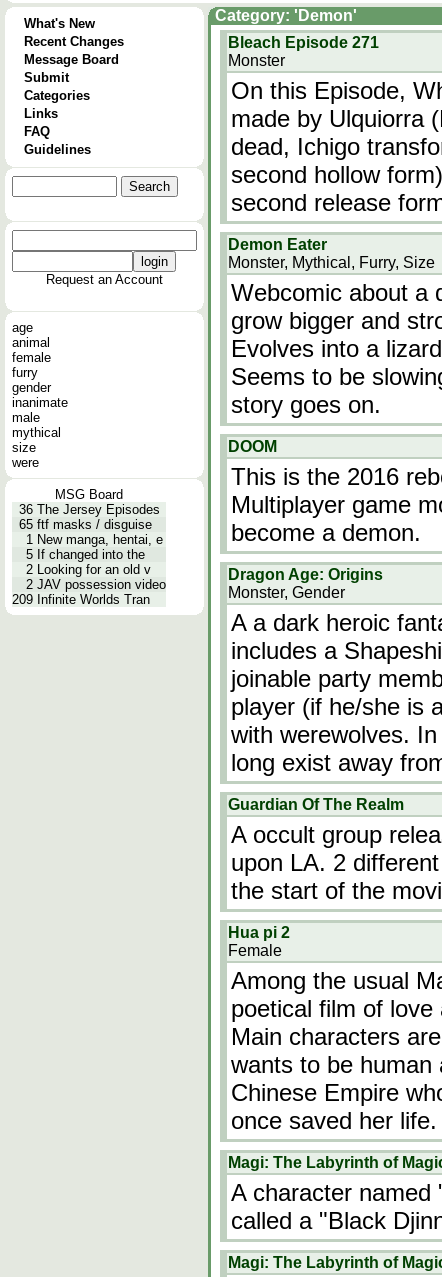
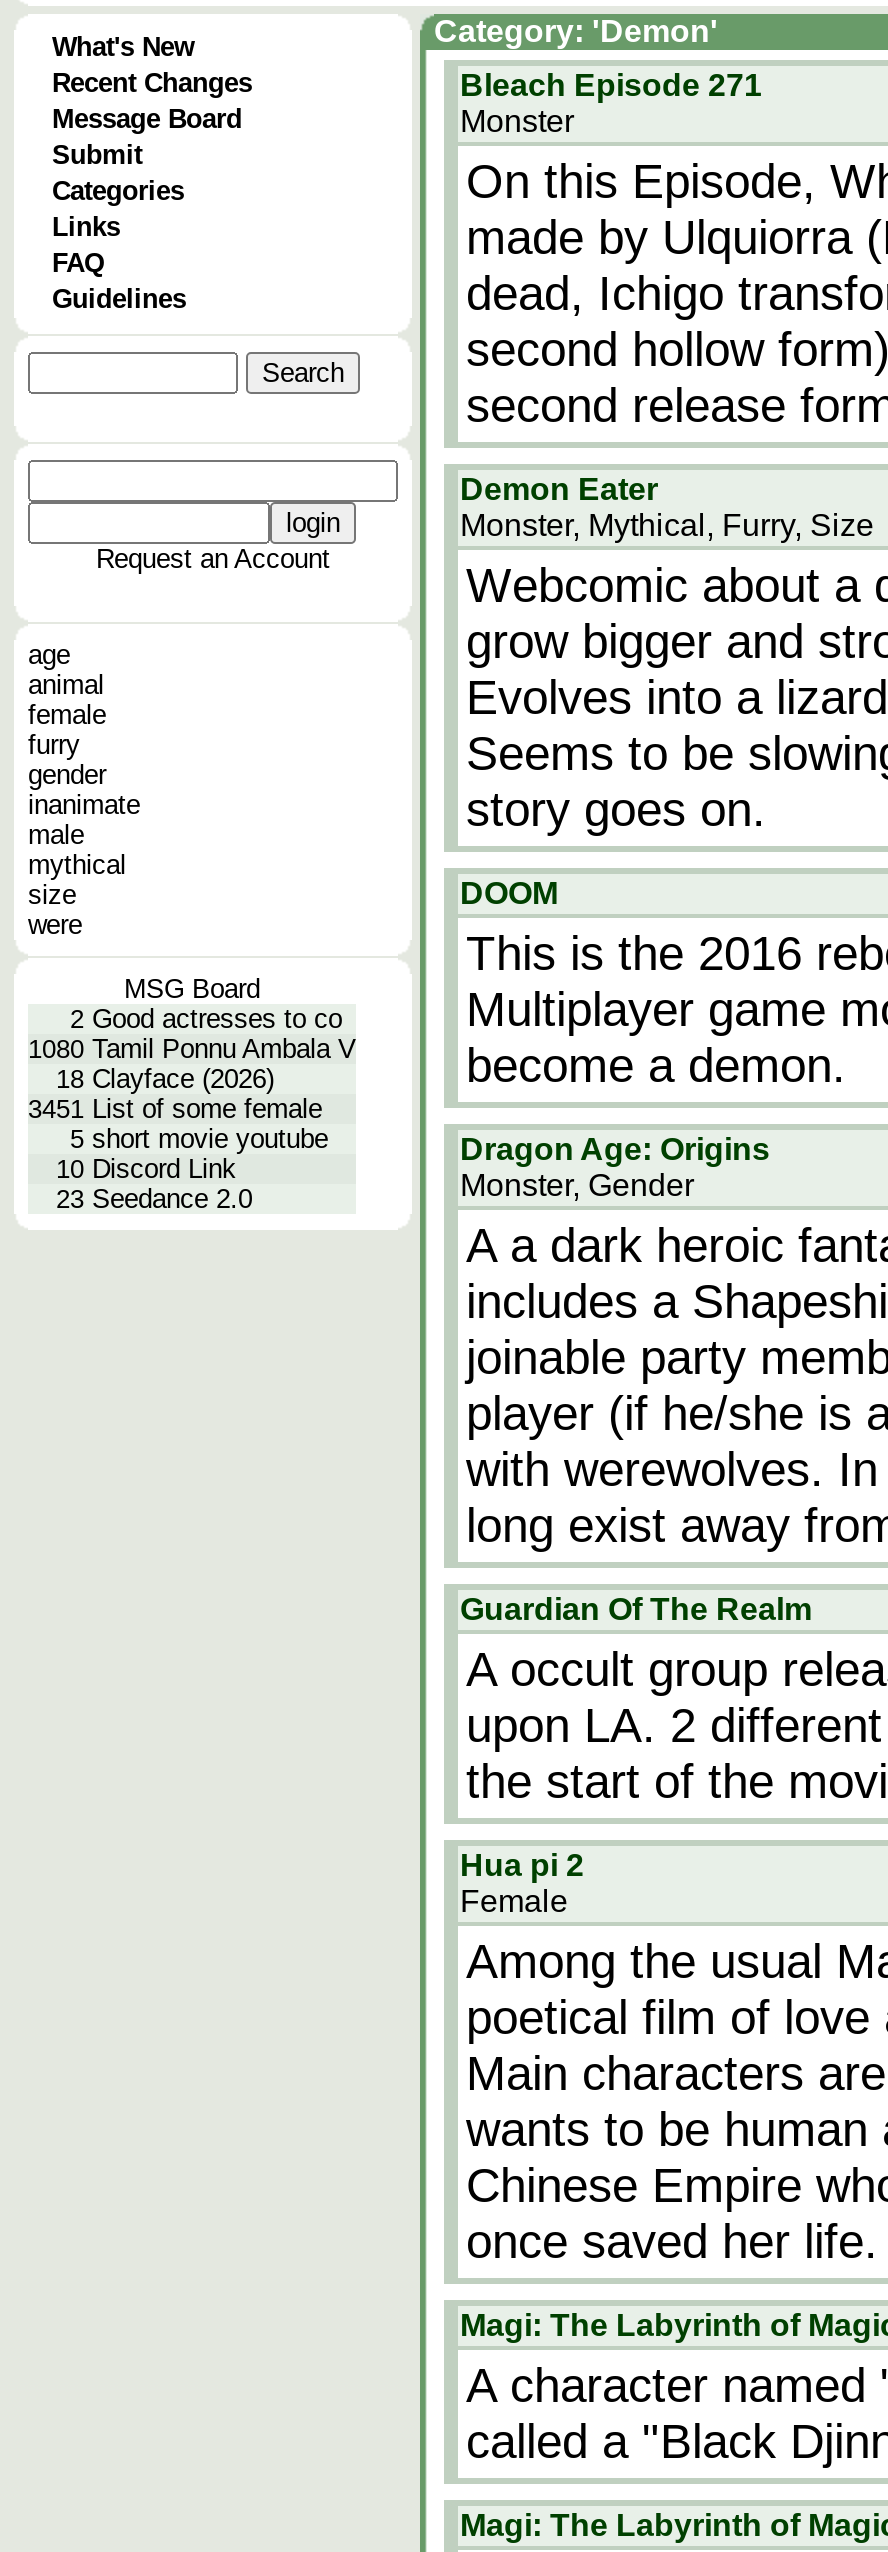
[12,502,166,607] 36 The Jersey Episodes | 65 ftf masks / disguise | 1 New manga, hentai, e | 5 If changed into the | 2 Looking for an old v | 2 JAV possession video | 209 Infinite Worlds Tran -> [28,1004,356,1214] 2 Good actresses to co | 1080 Tamil Ponnu Ambala V | 18 Clayface (2026) | 3451 List of some female | 5 short movie youtube | 10 Discord Link | 23 Seedance 2.0

